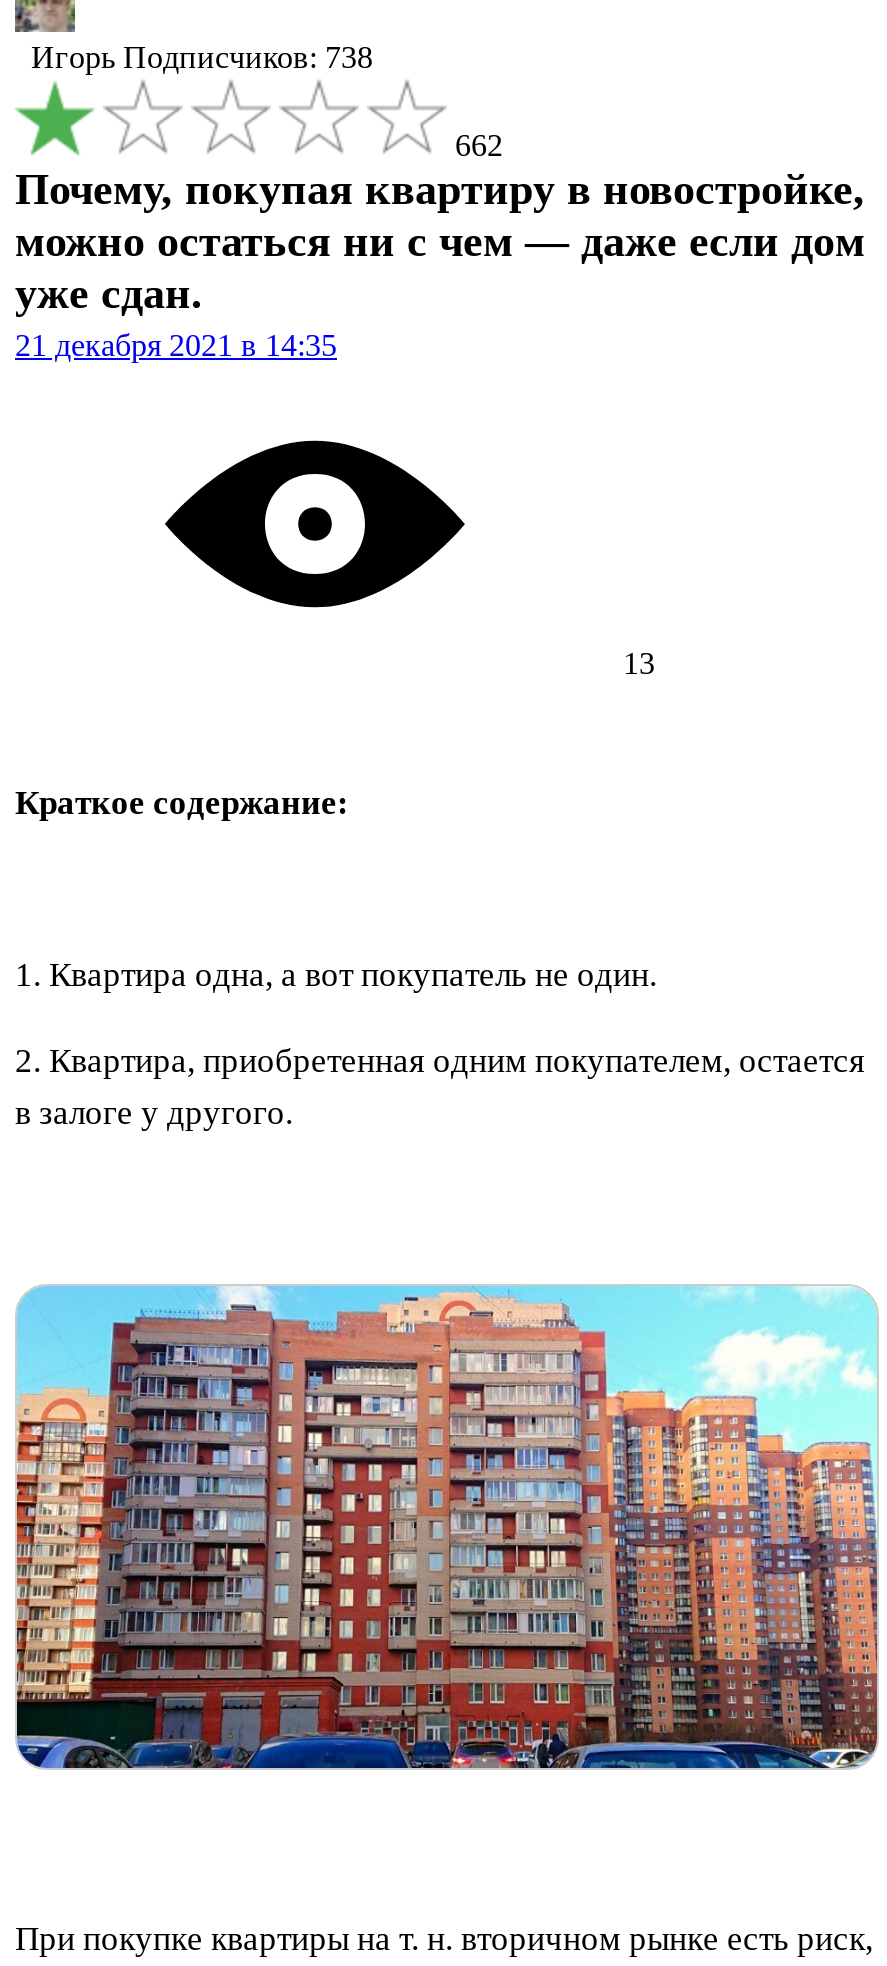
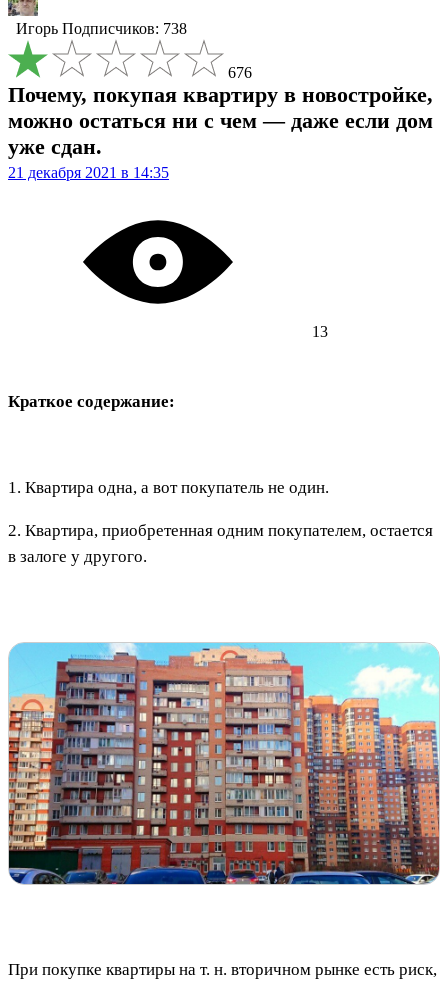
[455,128,503,162] 662 -> [228,64,252,81] 676

